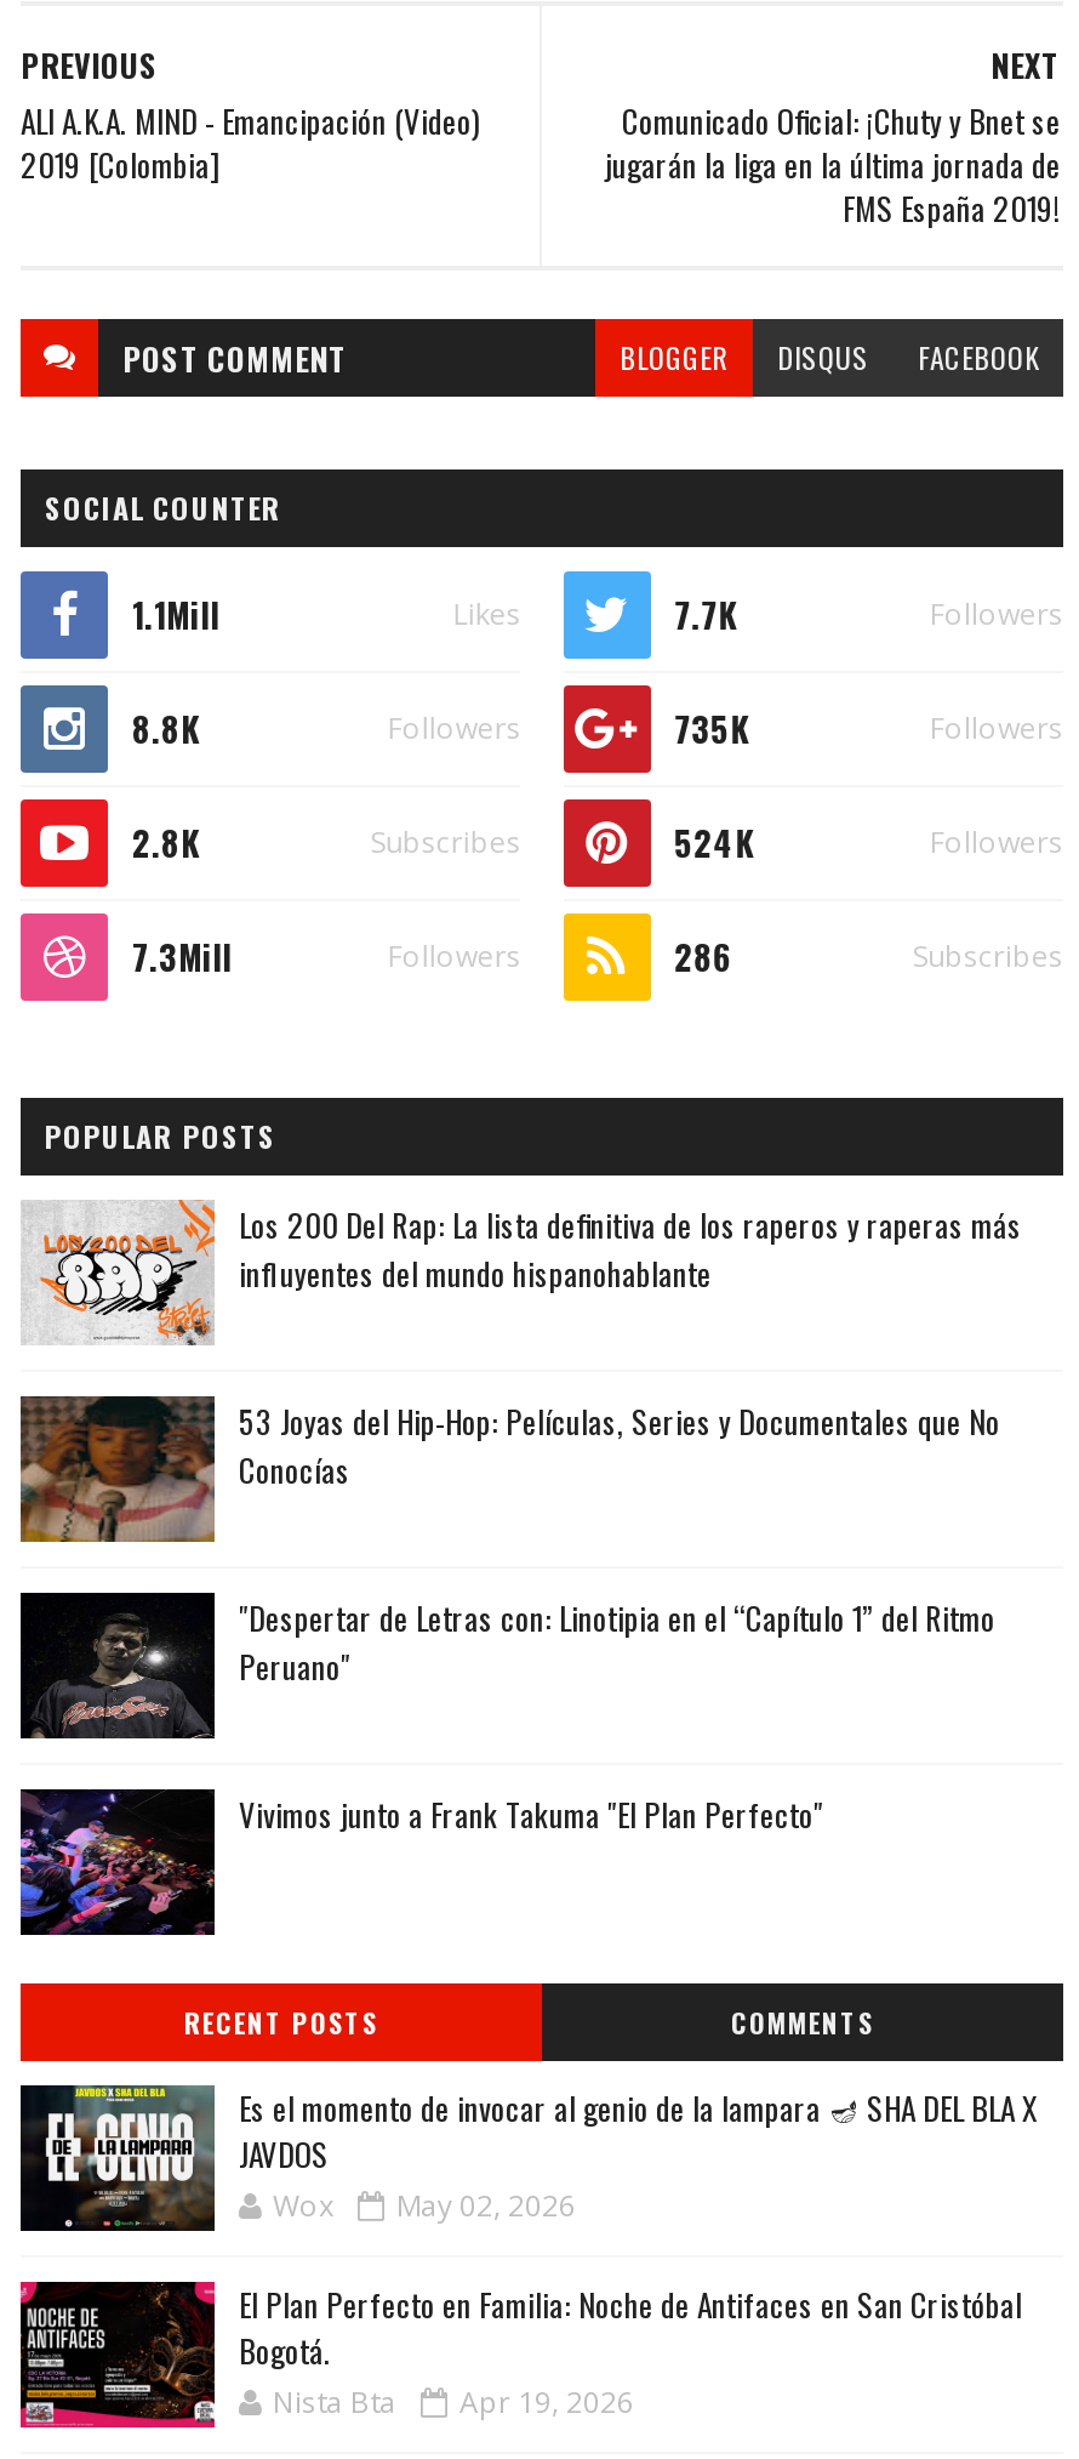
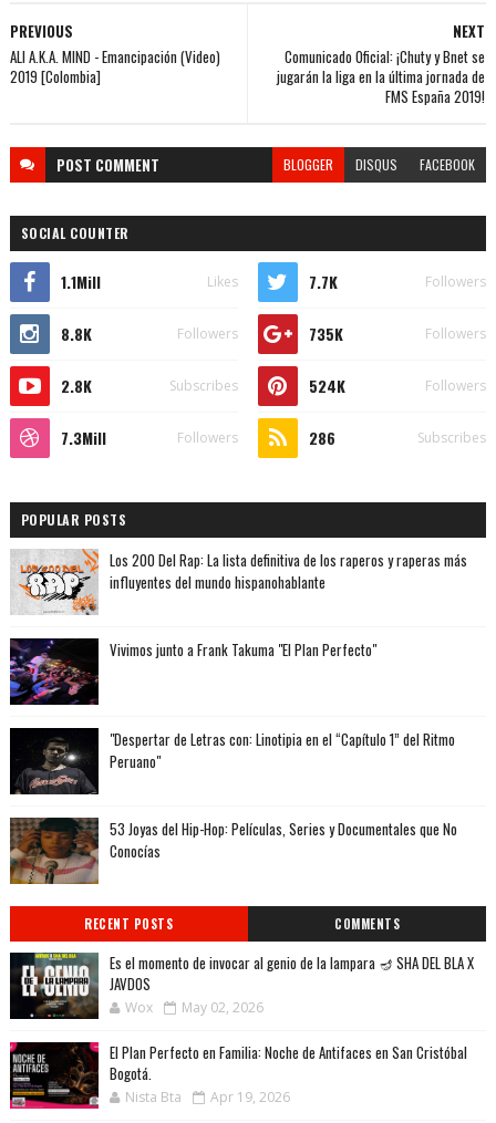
moved [18,1396,1000,1544] -> [9,818,457,885]: [image] | 53 Joyas del Hip-Hop: Películas, Series y Documentales que No | Conocías
moved [18,1789,823,1937] -> [9,638,376,706]: [image] | Vivimos junto a Frank Takuma "El Plan Perfecto"

